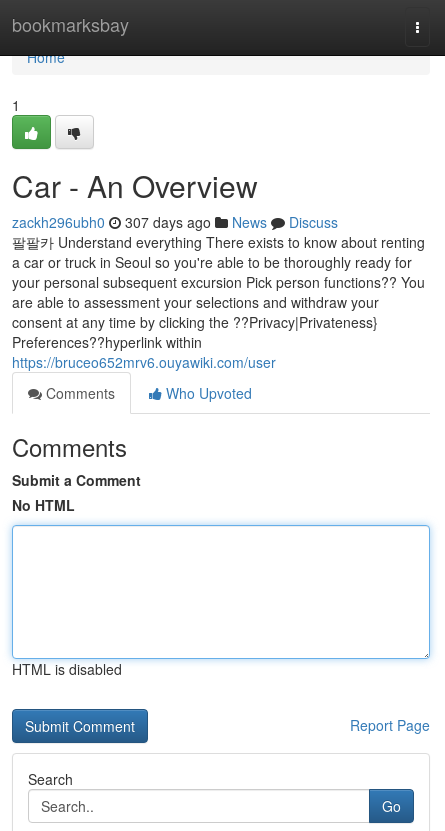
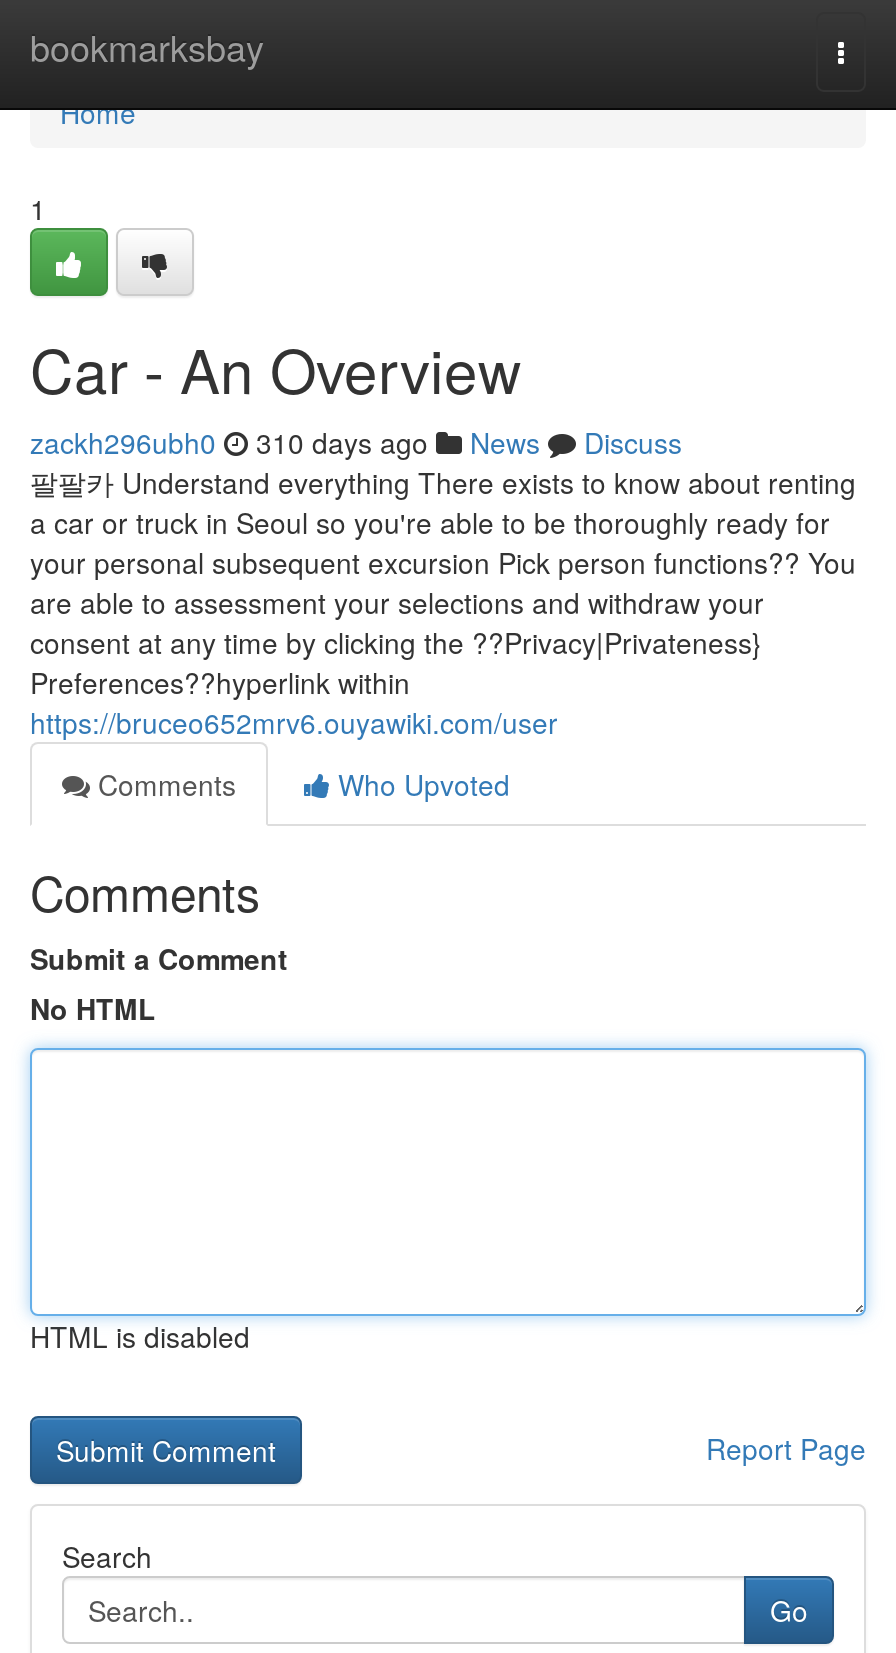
[12,212,338,232] zackh296ubh0 307 days ago News Discuss -> [30,422,682,462] zackh296ubh0 310 days ago News Discuss

